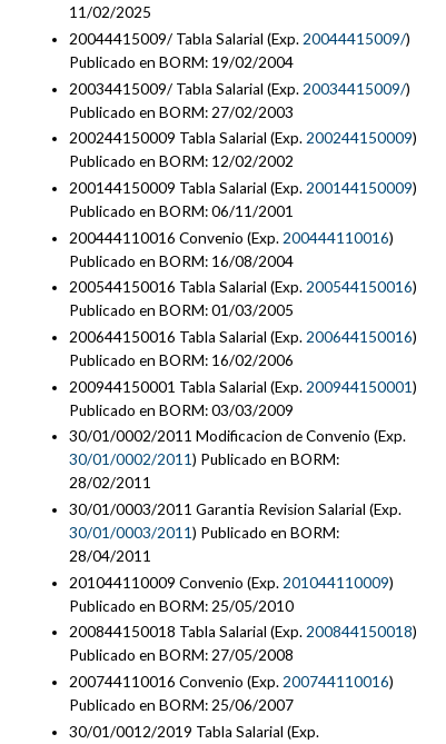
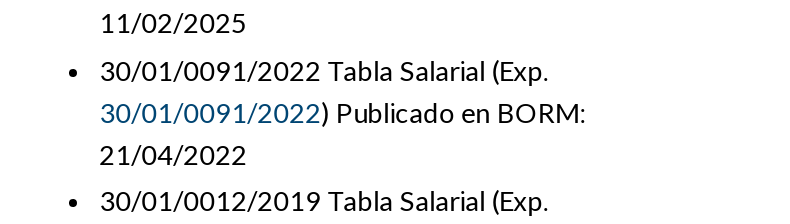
[69,30,417,714] 20044415009/ Tabla Salarial (Exp. 20044415009/) | Publicado en BORM: 19/02/2004 | 20034415009/ Tabla Salarial (Exp. 20034415009/) | Publicado en BORM: 27/02/2003 | 200244150009 Tabla Salarial (Exp. 200244150009) | Publicado en BORM: 12/02/2002 | 200144150009 Tabla Salarial (Exp. 200144150009) | Publicado en BORM: 06/11/2001 | 200444110016 Convenio (Exp. 200444110016) | Publicado en BORM: 16/08/2004 | 200544150016 Tabla Salarial (Exp. 200544150016) | Publicado en BORM: 01/03/2005 | 200644150016 Tabla Salarial (Exp. 200644150016) | Publicado en BORM: 16/02/2006 | 200944150001 Tabla Salarial (Exp. 200944150001) | Publicado en BORM: 03/03/2009 | 30/01/0002/2011 Modificacion de Convenio (Exp. | 30/01/0002/2011) Publicado en BORM: | 28/02/2011 | 30/01/0003/2011 Garantia Revision Salarial (Exp. | 30/01/0003/2011) Publicado en BORM: | 28/04/2011 | 201044110009 Convenio (Exp. 201044110009) | Publicado en BORM: 25/05/2010 | 200844150018 Tabla Salarial (Exp. 200844150018) | Publicado en BORM: 27/05/2008 | 200744110016 Convenio (Exp. 200744110016) | Publicado en BORM: 25/06/2007 -> [99,54,585,170] 30/01/0091/2022 Tabla Salarial (Exp. | 30/01/0091/2022) Publicado en BORM: | 21/04/2022

